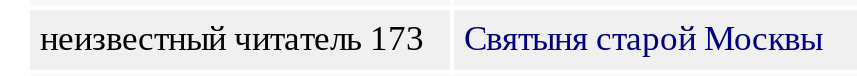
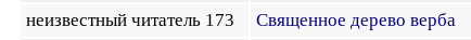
[464,20,822,58] Святыня старой Москвы -> [256,10,456,30] Священное дерево верба

